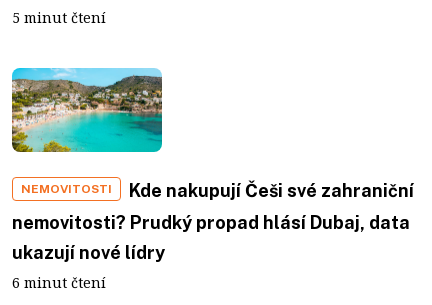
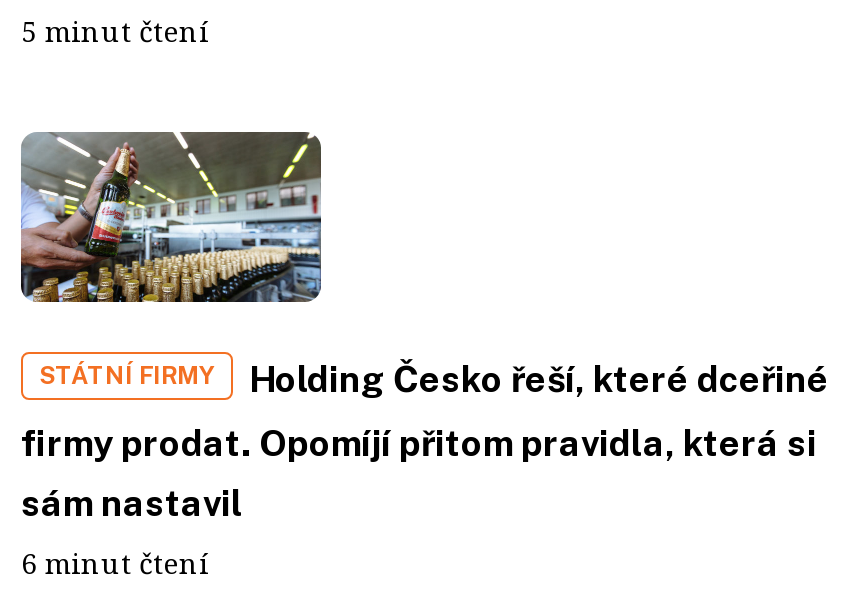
[11,67,414,201] [image] | NEMOVITOSTI | Kde nakupují Češi své zahraniční -> [19,129,829,399] [image] | STÁTNÍ FIRMY | Holding Česko řeší, které dceřiné
[12,212,410,263] nemovitosti? Prudký propad hlásí Dubaj, data | ukazují nové lídry -> [21,421,817,523] firmy prodat. Opomíjí přitom pravidla, která si | sám nastavil

